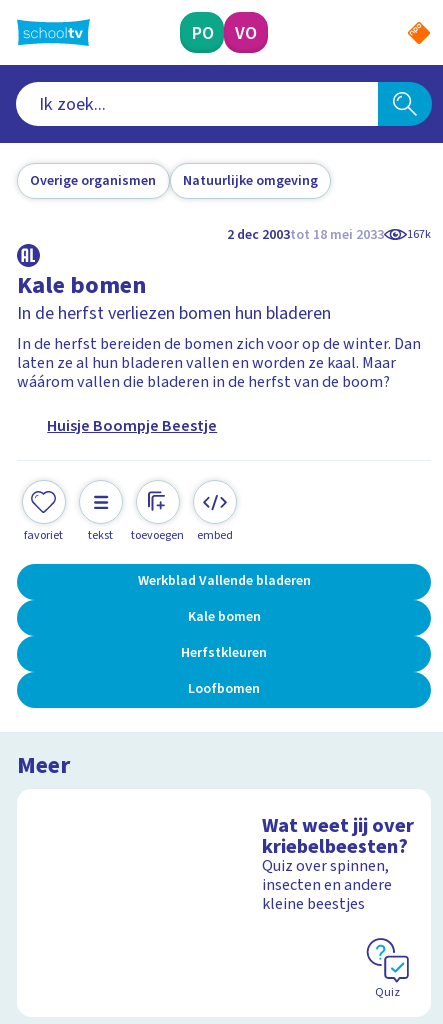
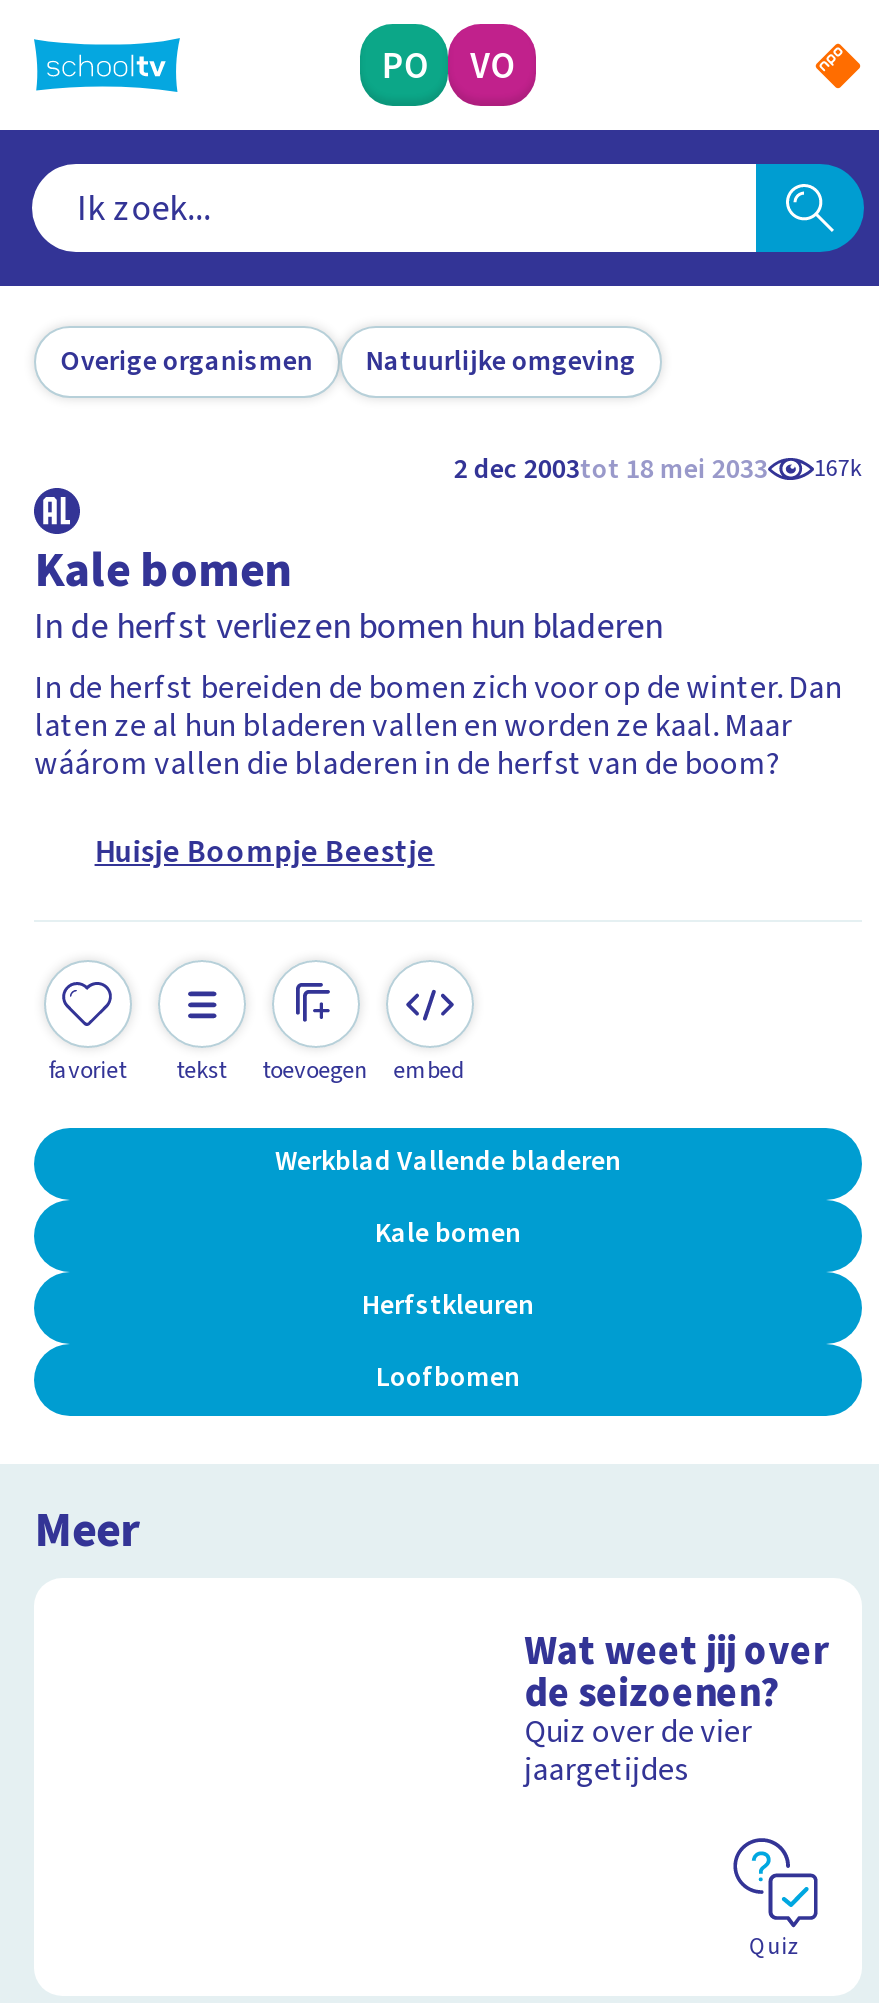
[262,832,408,915] kriebelbeesten? | Quiz over spinnen, | insecten en andere | kleine beestjes -> [524,1664,780,1792] de seizoenen? | Quiz over de vier | jaargetijdes

